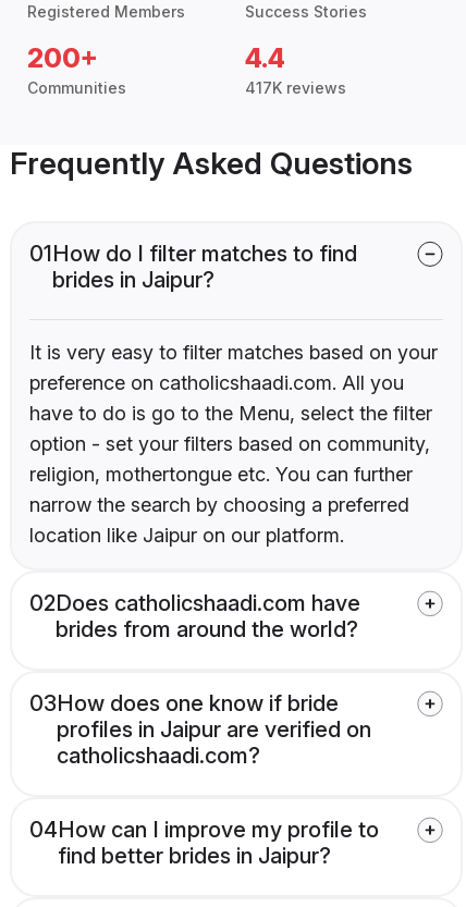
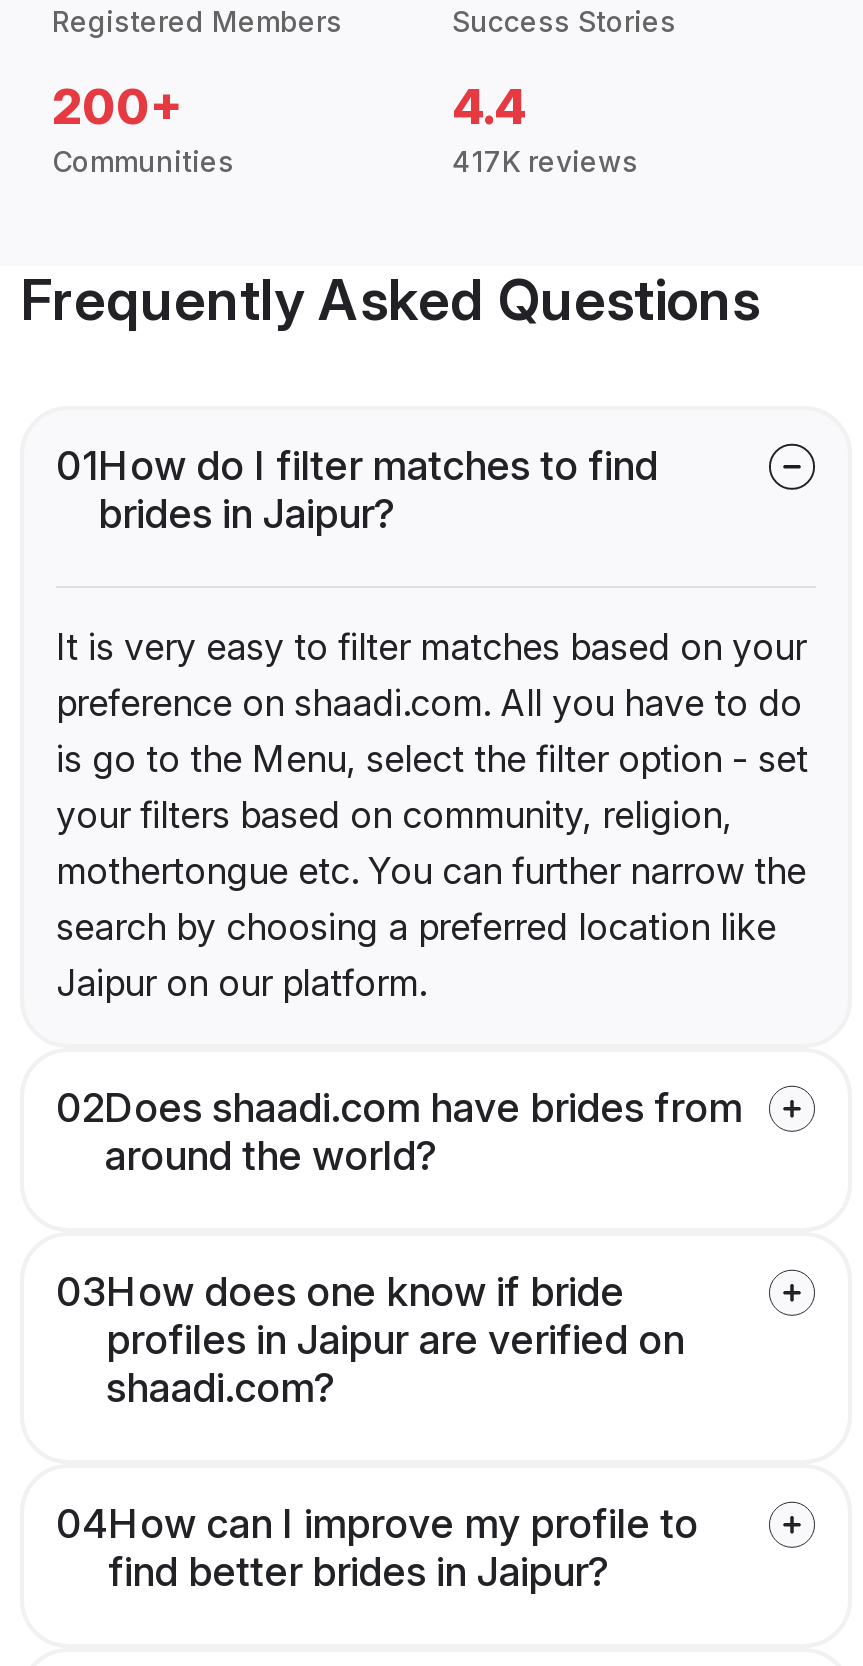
[29,372,432,547] preference on catholicshaadi.com. All you | have to do is go to the Menu, select the filter | option - set your filters based on community, | religion, mothertongue etc. You can further | narrow the search by choosing a preferred | location like Jaipur on our platform. -> [56,683,808,1005] preference on shaadi.com. All you have to do | is go to the Menu, select the filter option - set | your filters based on community, religion, | mothertongue etc. You can further narrow the | search by choosing a preferred location like | Jaipur on our platform.
[29,590,360,643] 02Does catholicshaadi.com have | brides from around the world? -> [56,1085,742,1181] 02Does shaadi.com have brides from | around the world?
[57,743,260,769] catholicshaadi.com? -> [106,1365,336,1413] shaadi.com?

